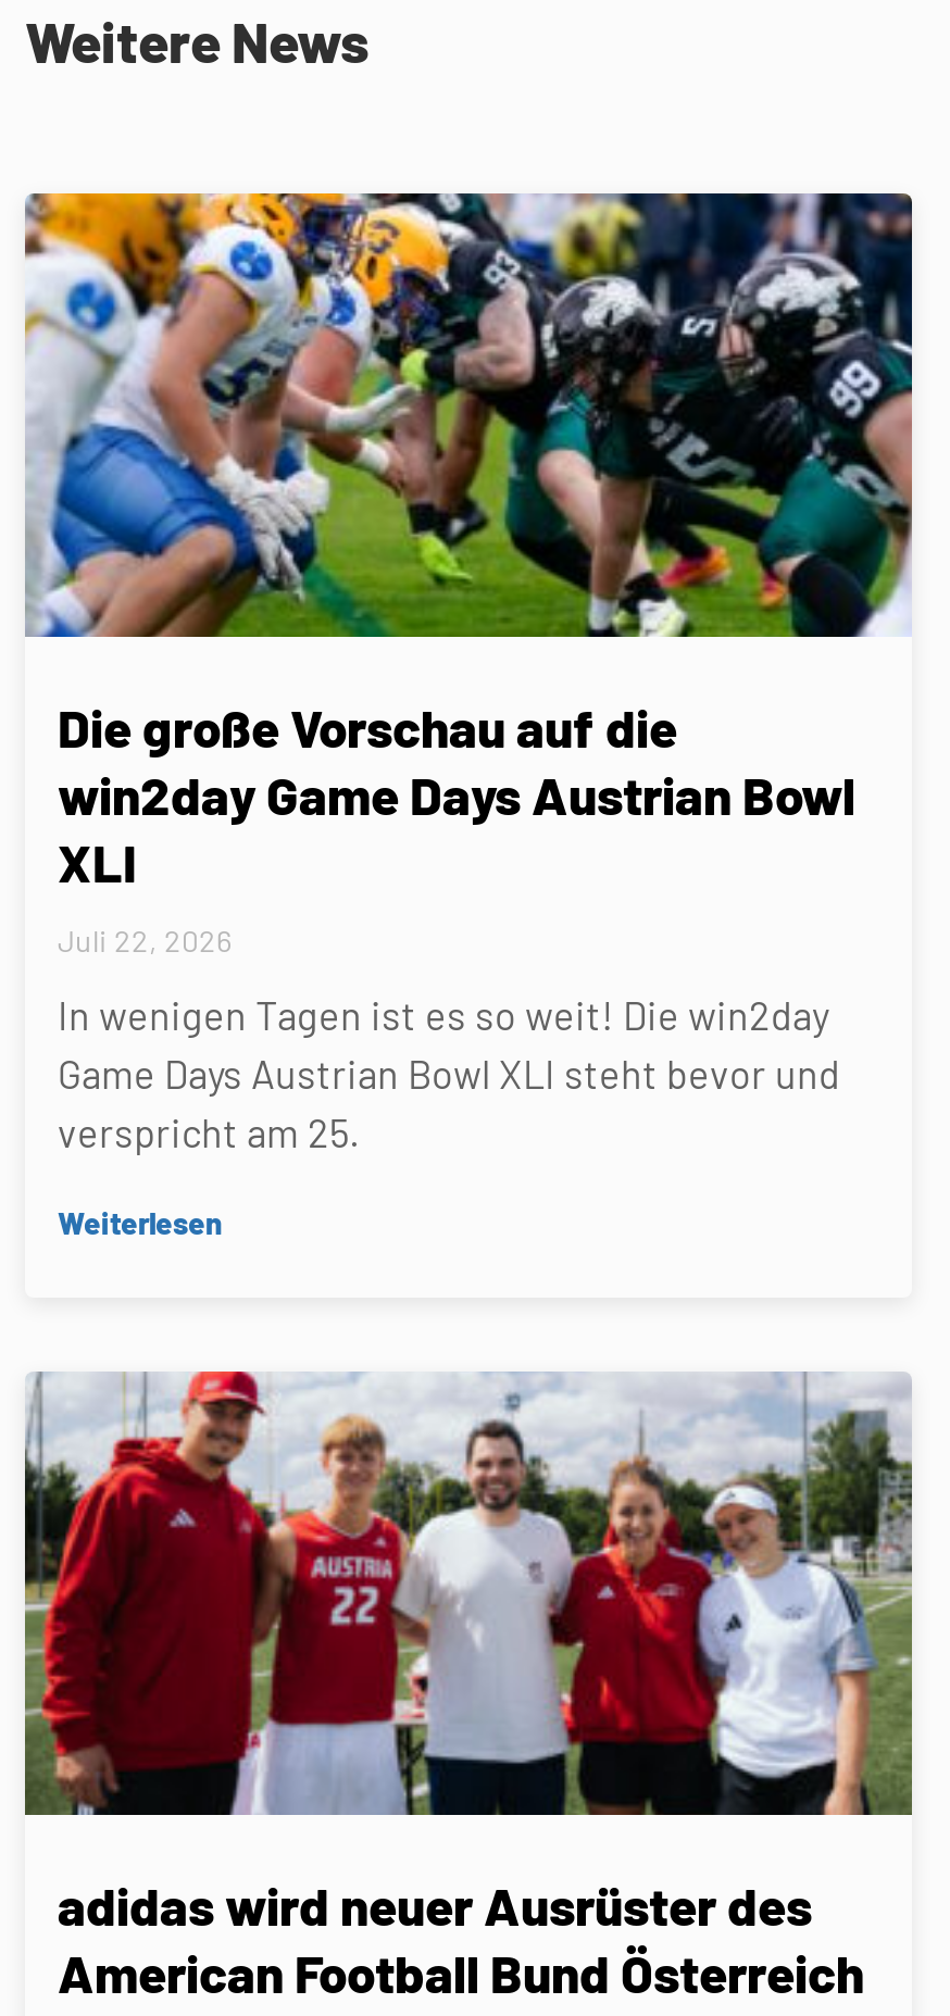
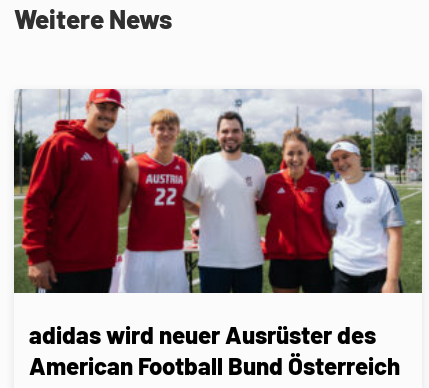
[23,191,914,1242] [image] | Die große Vorschau auf die | win2day Game Days Austrian Bowl | XLI | Juli 22, 2026 | In wenigen Tagen ist es so weit! Die win2day | Game Days Austrian Bowl XLI steht bevor und | verspricht am 25. | Weiterlesen -> none

